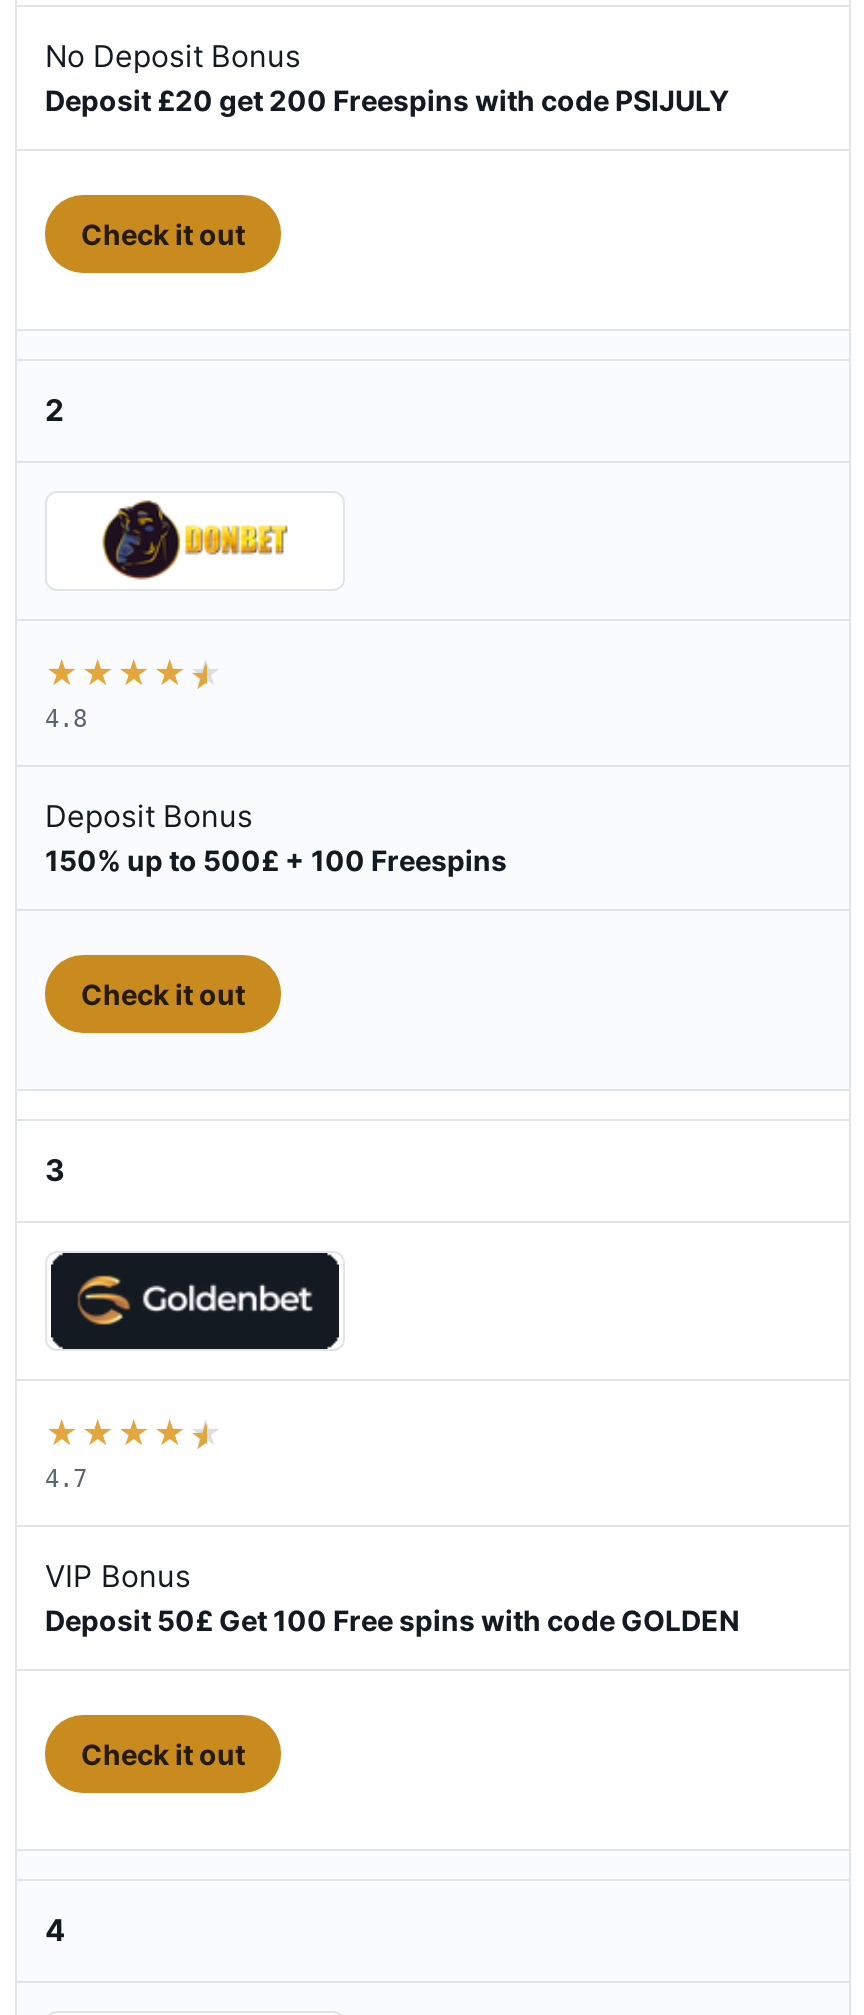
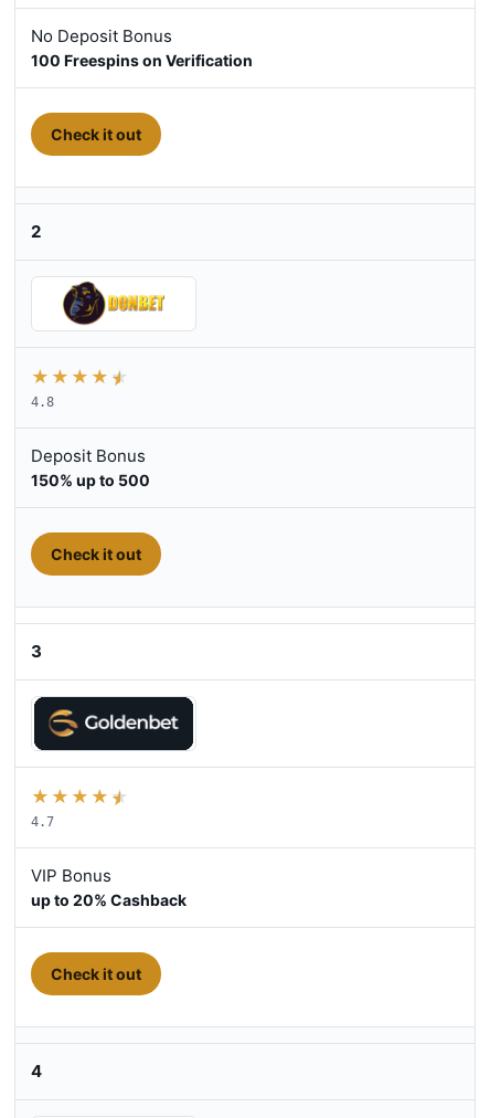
[45,83,729,117] Deposit £20 get 200 Freespins with code PSIJULY -> [31,51,253,70] 100 Freespins on Verification
[45,843,507,877] 150% up to 500£ + 100 Freespins -> [31,471,150,489] 150% up to 500
[45,1603,739,1637] Deposit 50£ Get 100 Free spins with code GOLDEN -> [31,890,187,909] up to 20% Cashback

